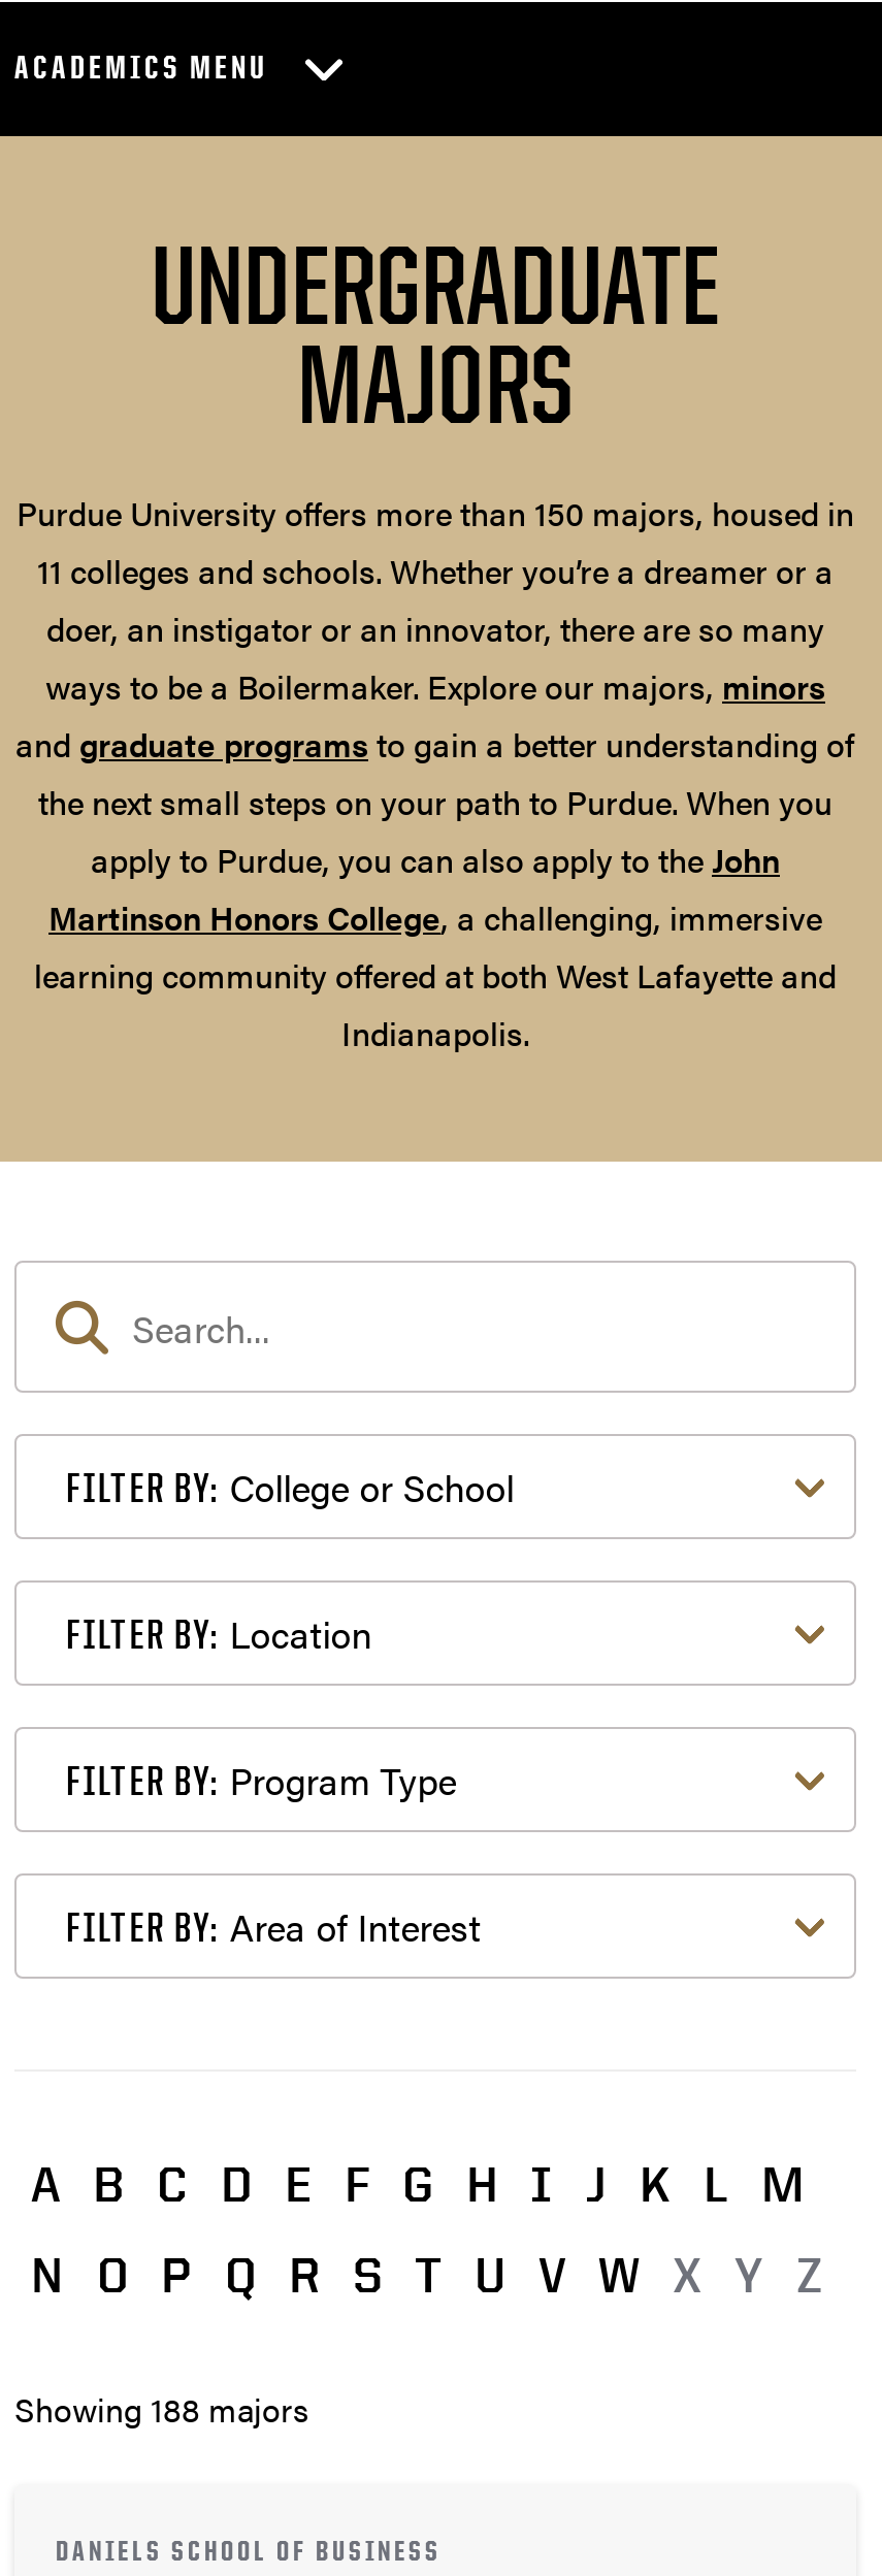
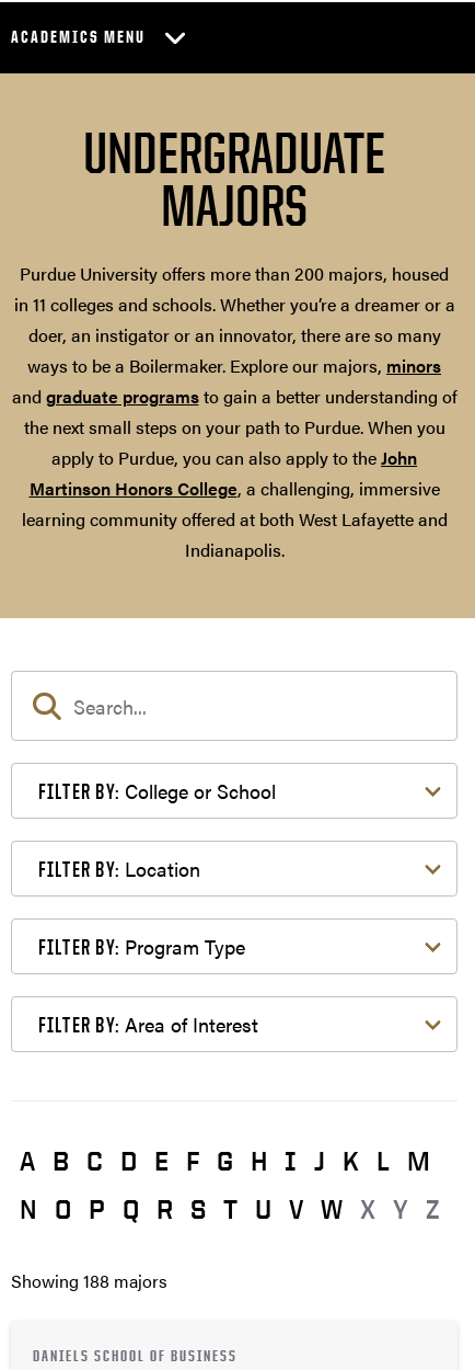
[17,489,854,595] Purdue University offers more than 150 majors, housed in | 11 colleges and schools. Whether you’re a dreamer or a -> [14,261,455,317] Purdue University offers more than 200 majors, housed | in 11 colleges and schools. Whether you’re a dreamer or a

